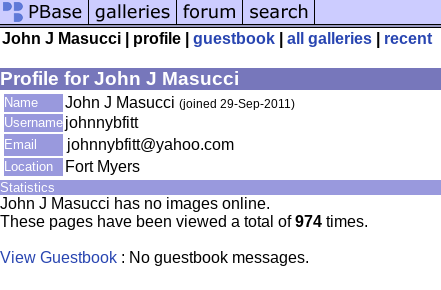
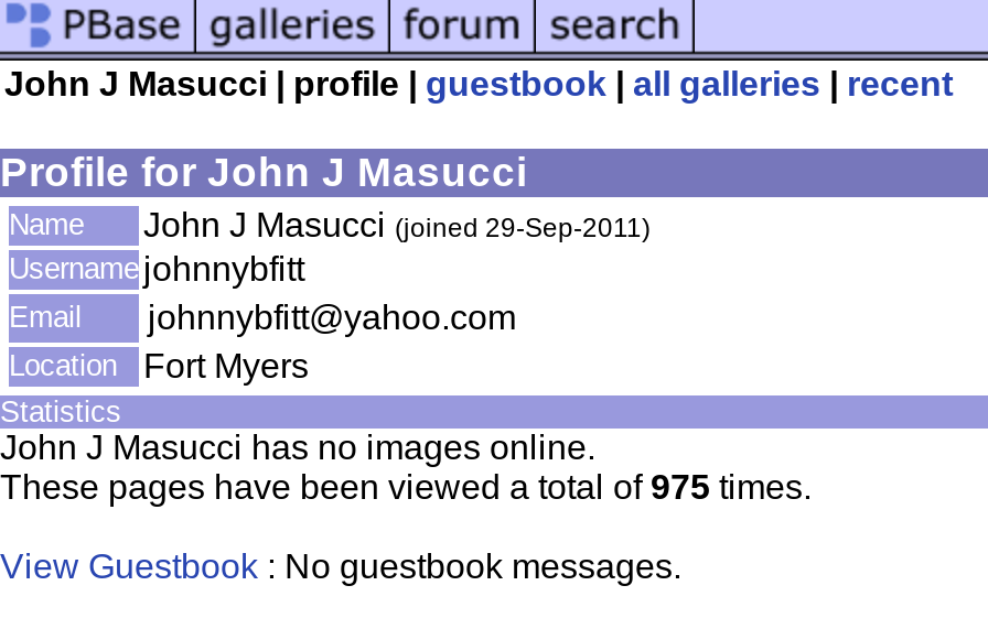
[0,213,368,230] These pages have been viewed a total of 974 times. -> [0,468,812,506] These pages have been viewed a total of 975 times.

